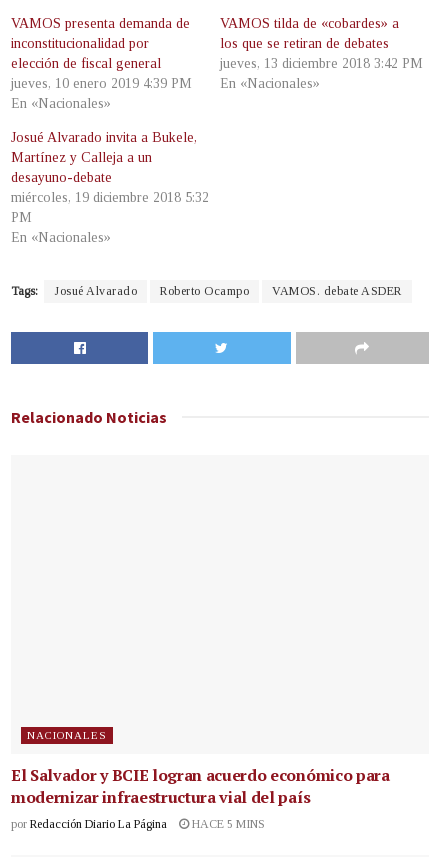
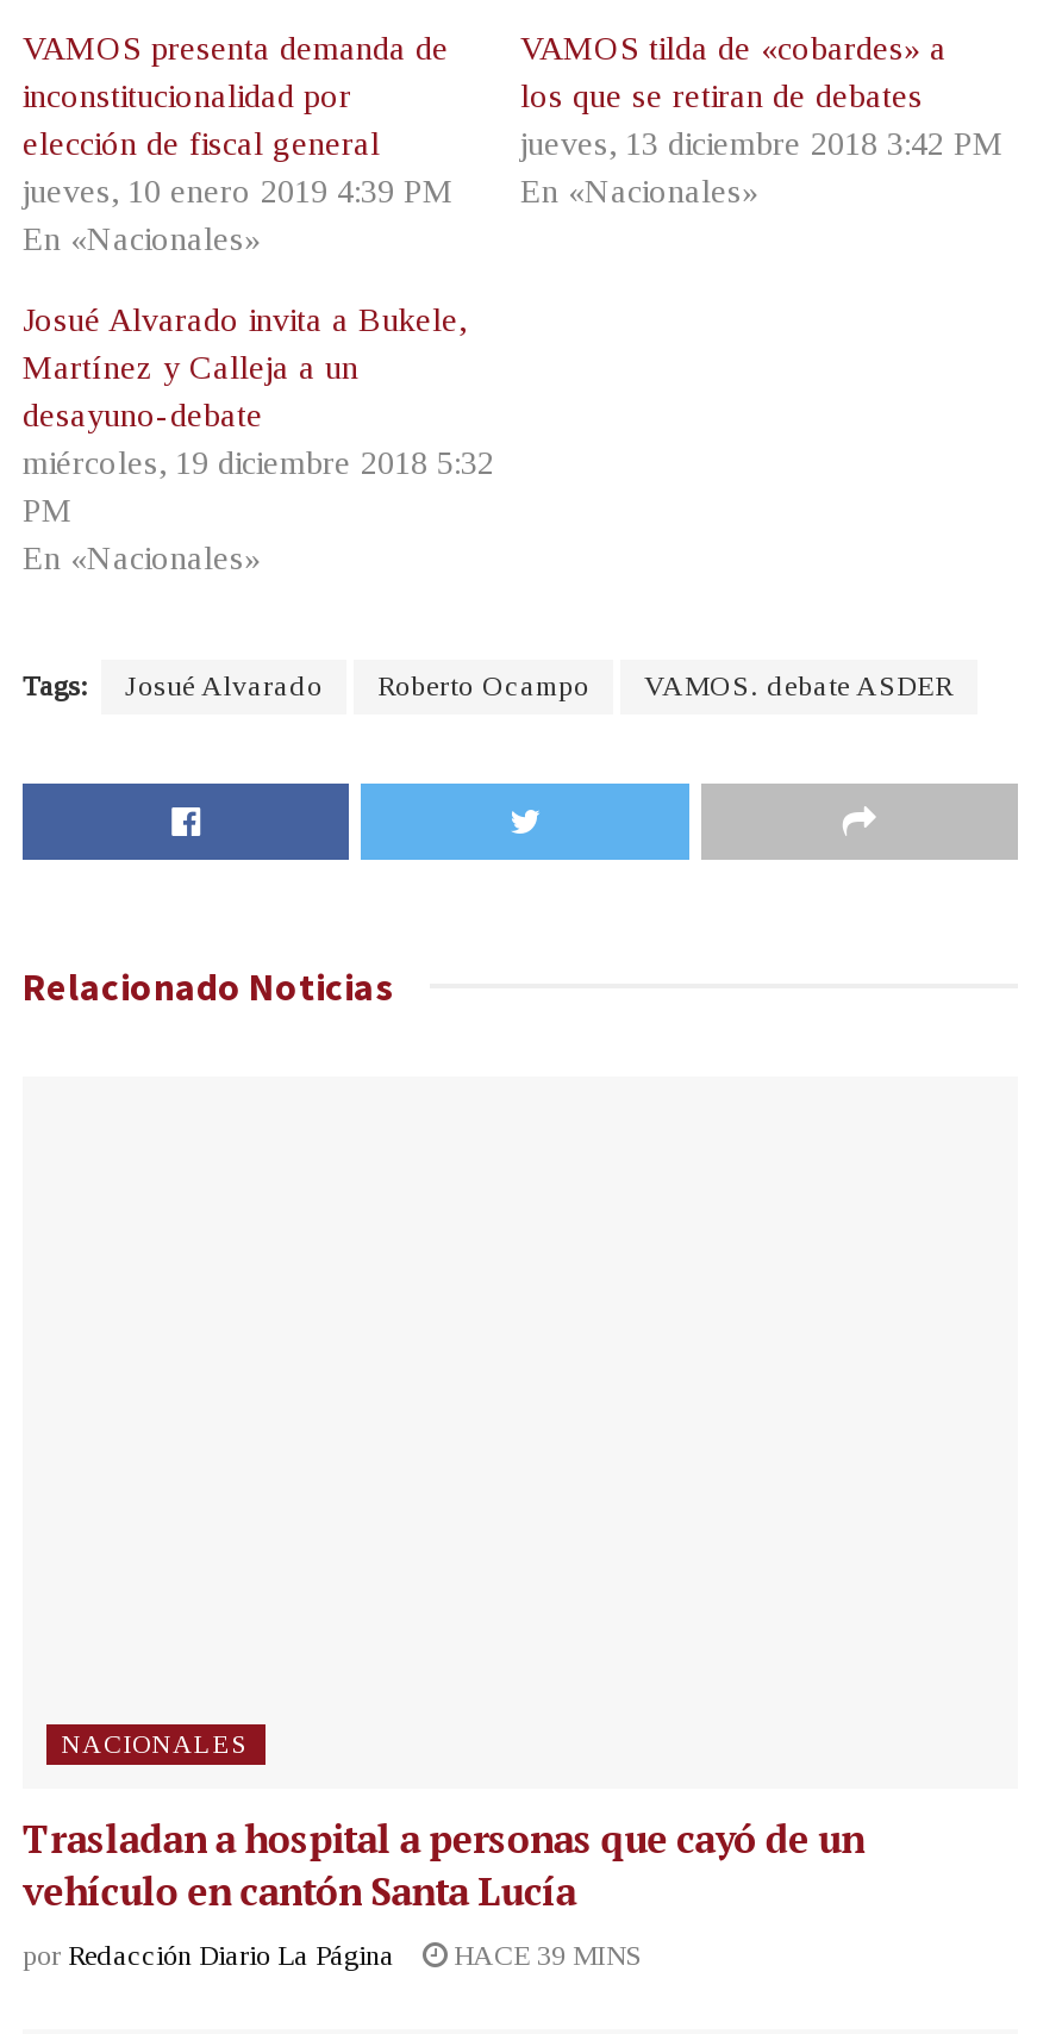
[11,764,390,808] El Salvador y BCIE logran acuerdo económico para | modernizar infraestructura vial del país -> [23,1812,864,1917] Trasladan a hospital a personas que cayó de un | vehículo en cantón Santa Lucía
[11,817,265,831] por Redacción Diario La Página HACE 5 MINS -> [23,1939,642,1972] por Redacción Diario La Página HACE 39 MINS

